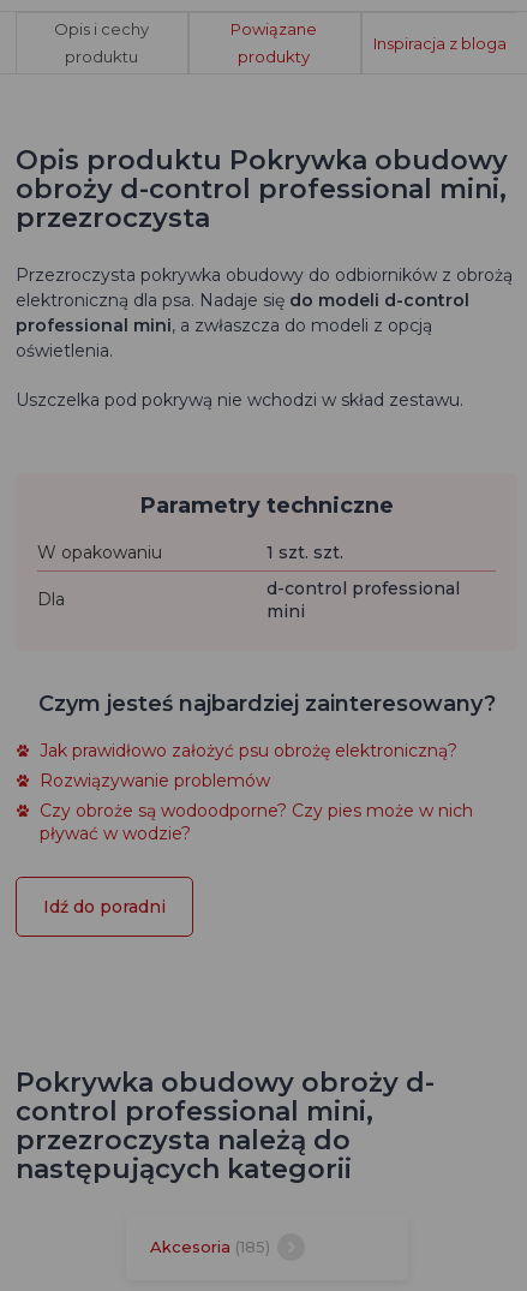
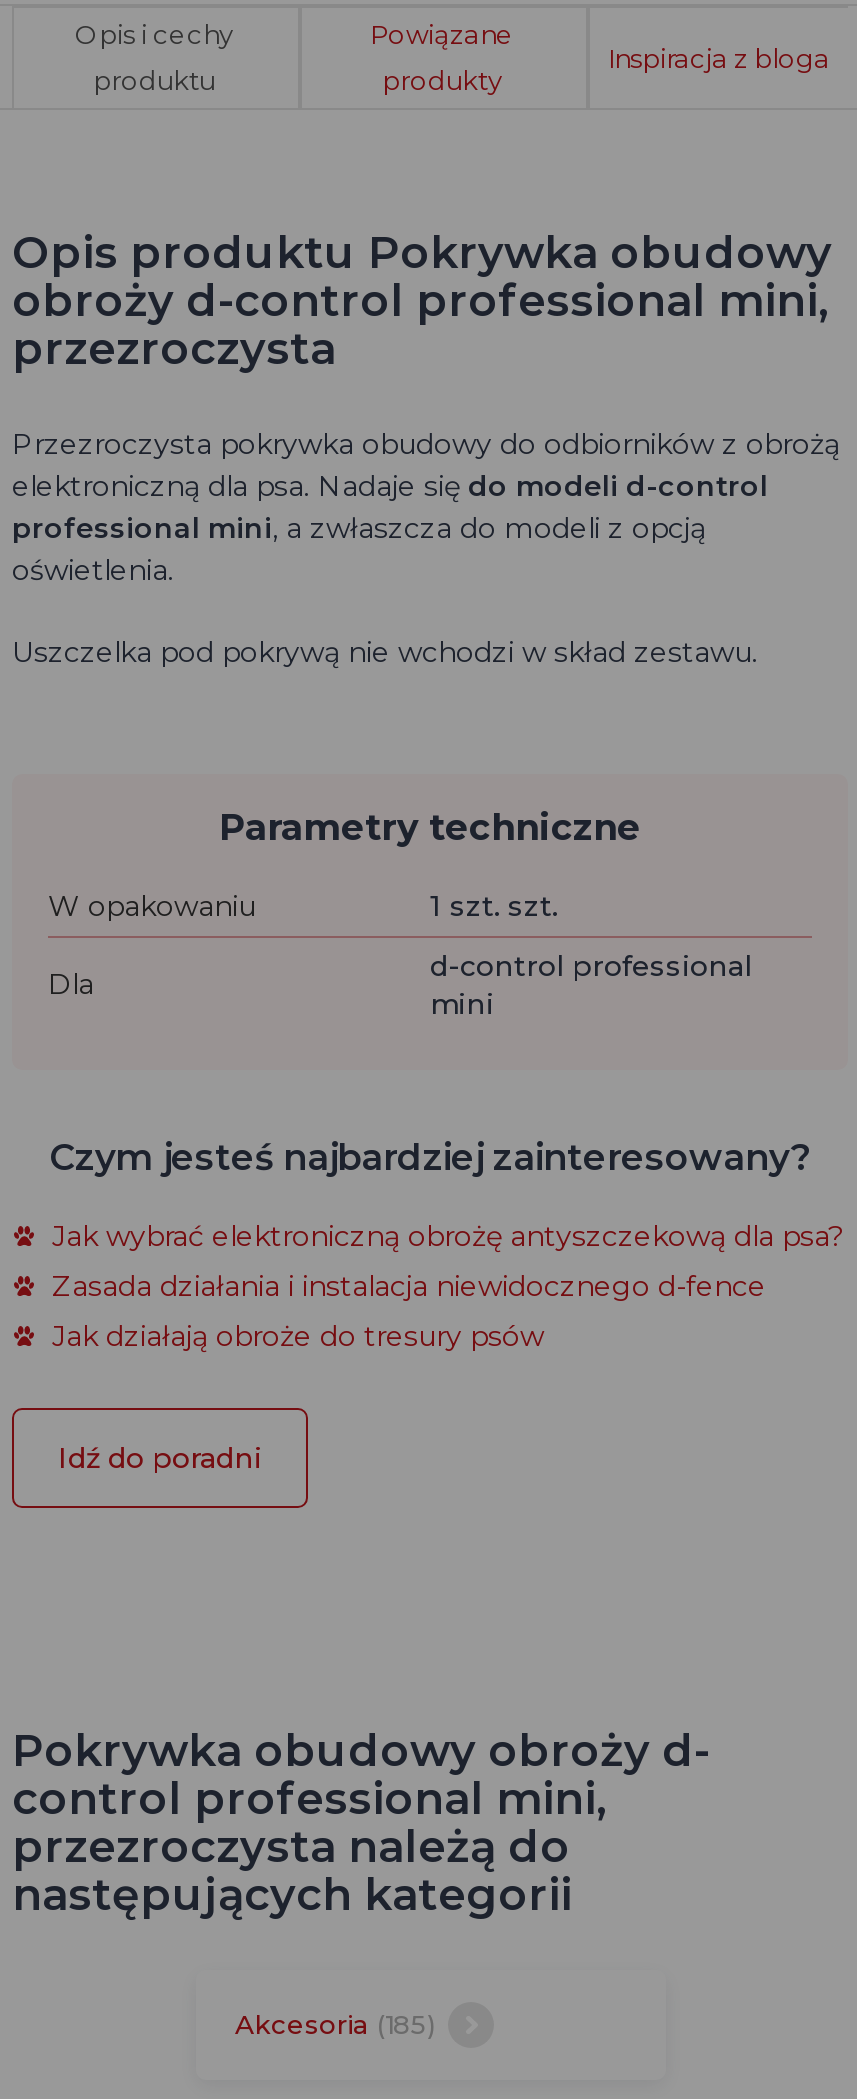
[40,740,473,844] Jak prawidłowo założyć psu obrożę elektroniczną? | Rozwiązywanie problemów | Czy obroże są wodoodporne? Czy pies może w nich | pływać w wodzie? -> [52,1218,844,1354] Jak wybrać elektroniczną obrożę antyszczekową dla psa? | Zasada działania i instalacja niewidocznego d-fence | Jak działają obroże do tresury psów

